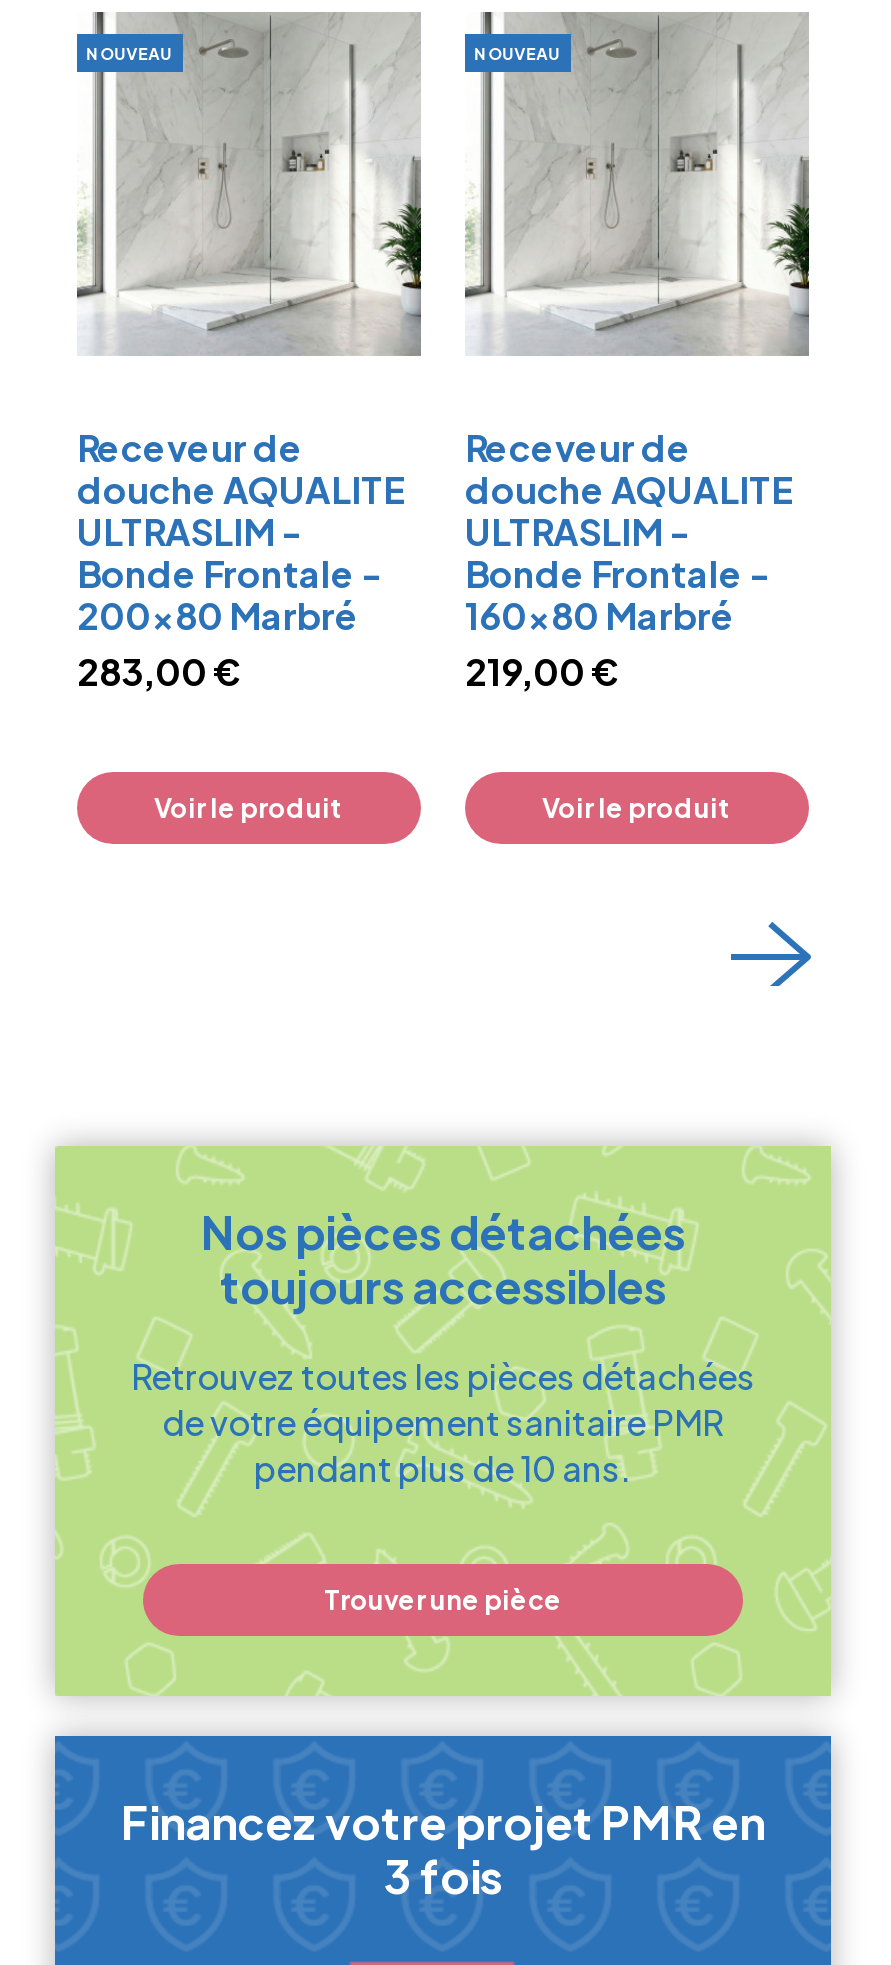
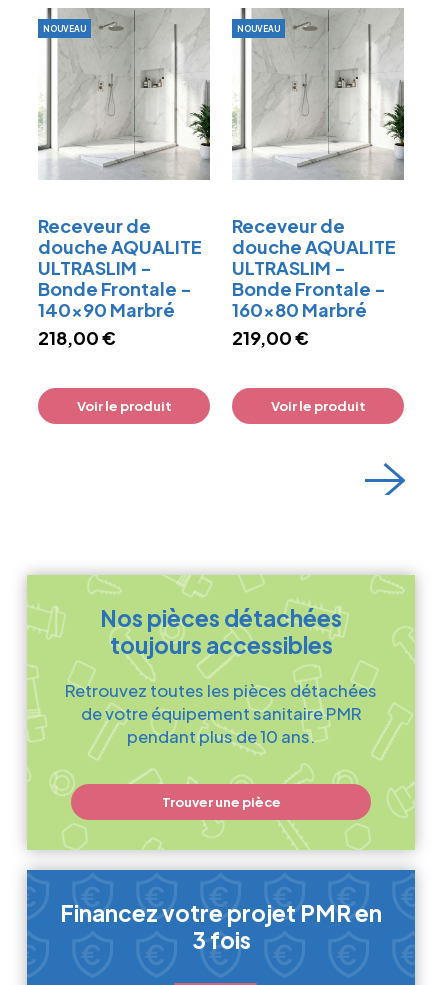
[77,591,359,637] 200x80 Marbré -> [38,297,175,320] 140x90 Marbré
[77,647,241,693] 283,00 € -> [38,325,116,348] 218,00 €

